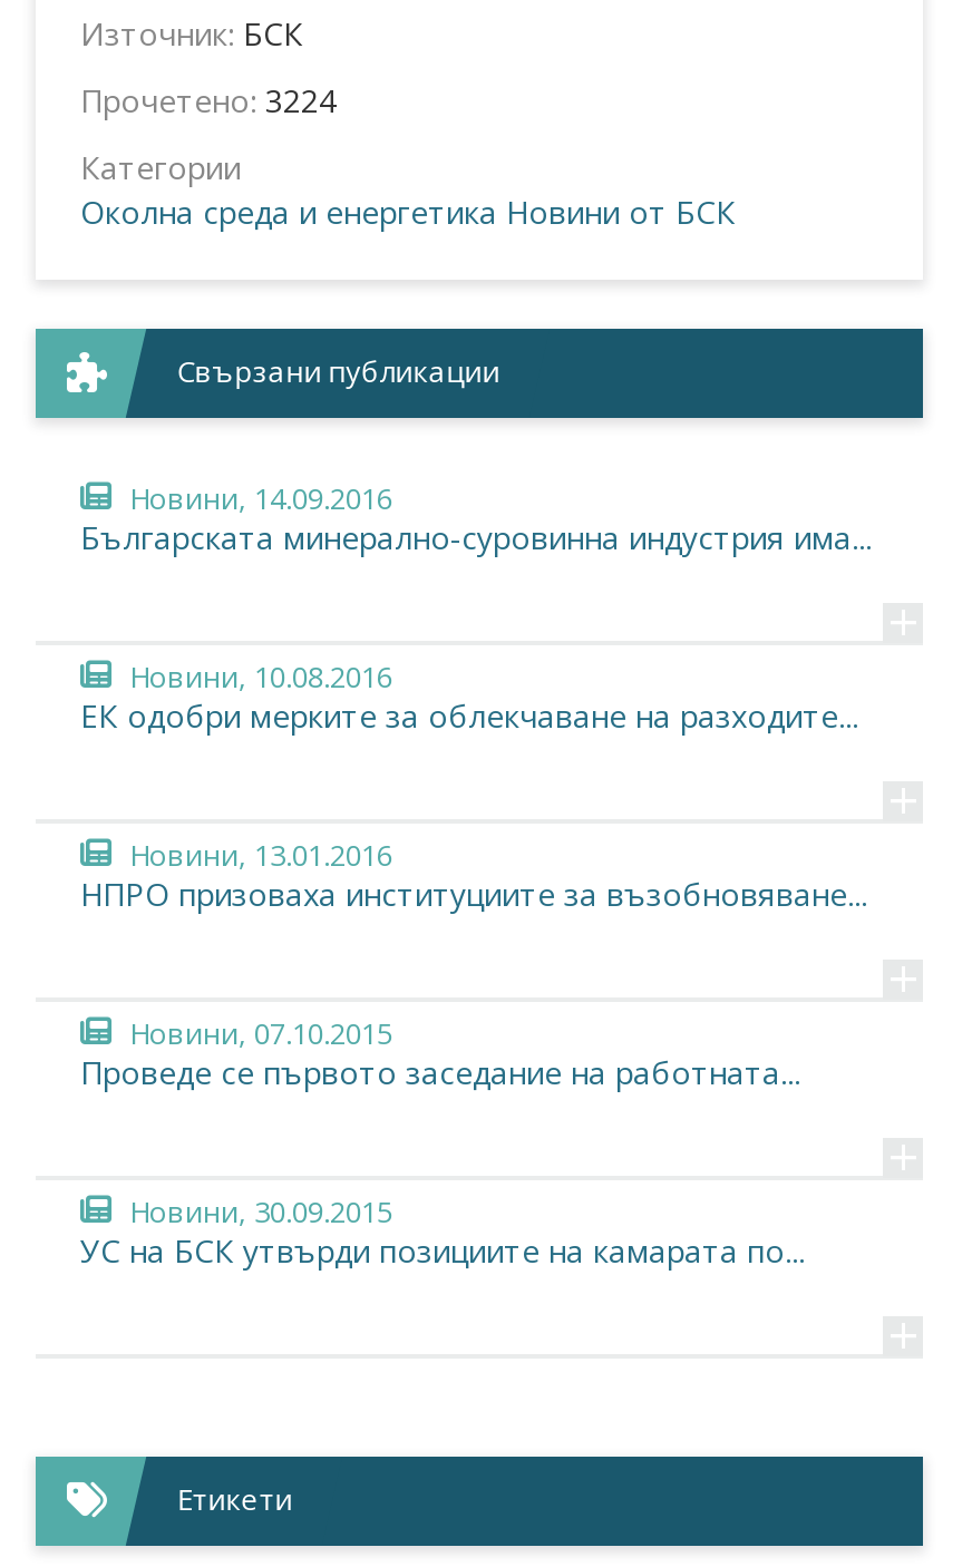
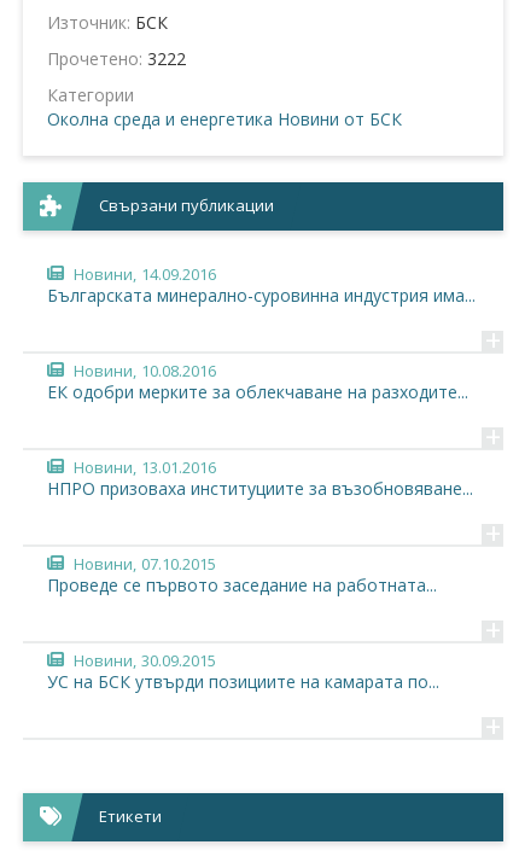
[80,79,337,121] Прочетено: 3224 -> [47,47,186,70] Прочетено: 3222

